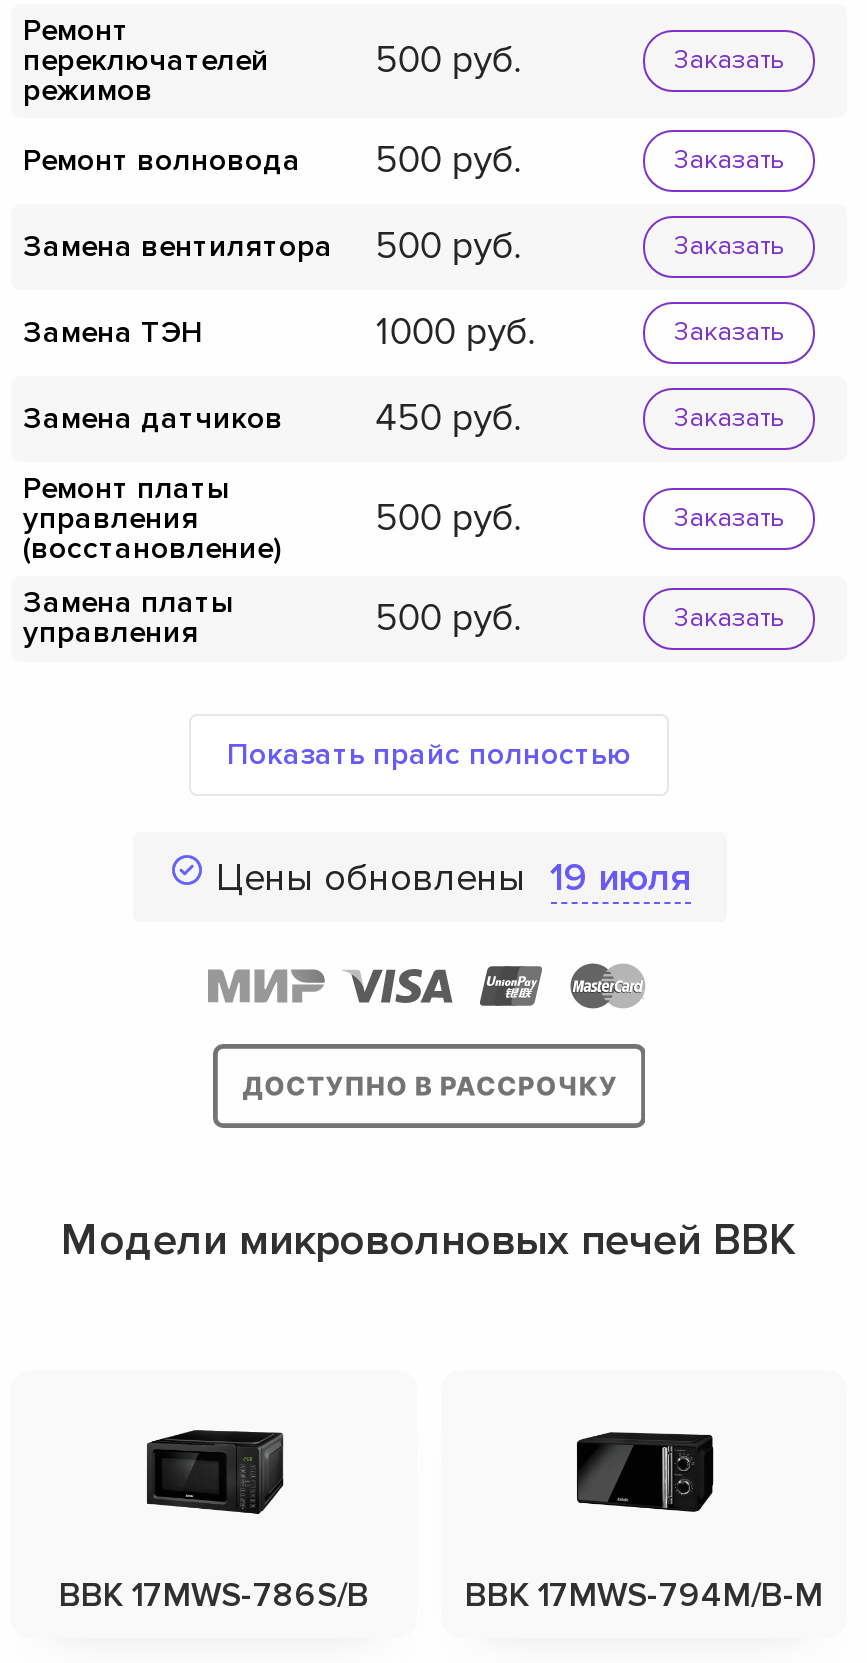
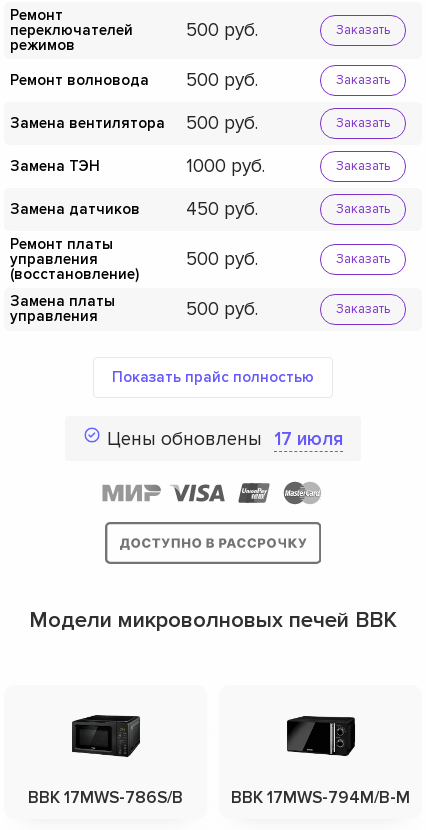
[216,856,690,902] Цены обновлены 19 июля -> [107,428,343,451] Цены обновлены 17 июля

